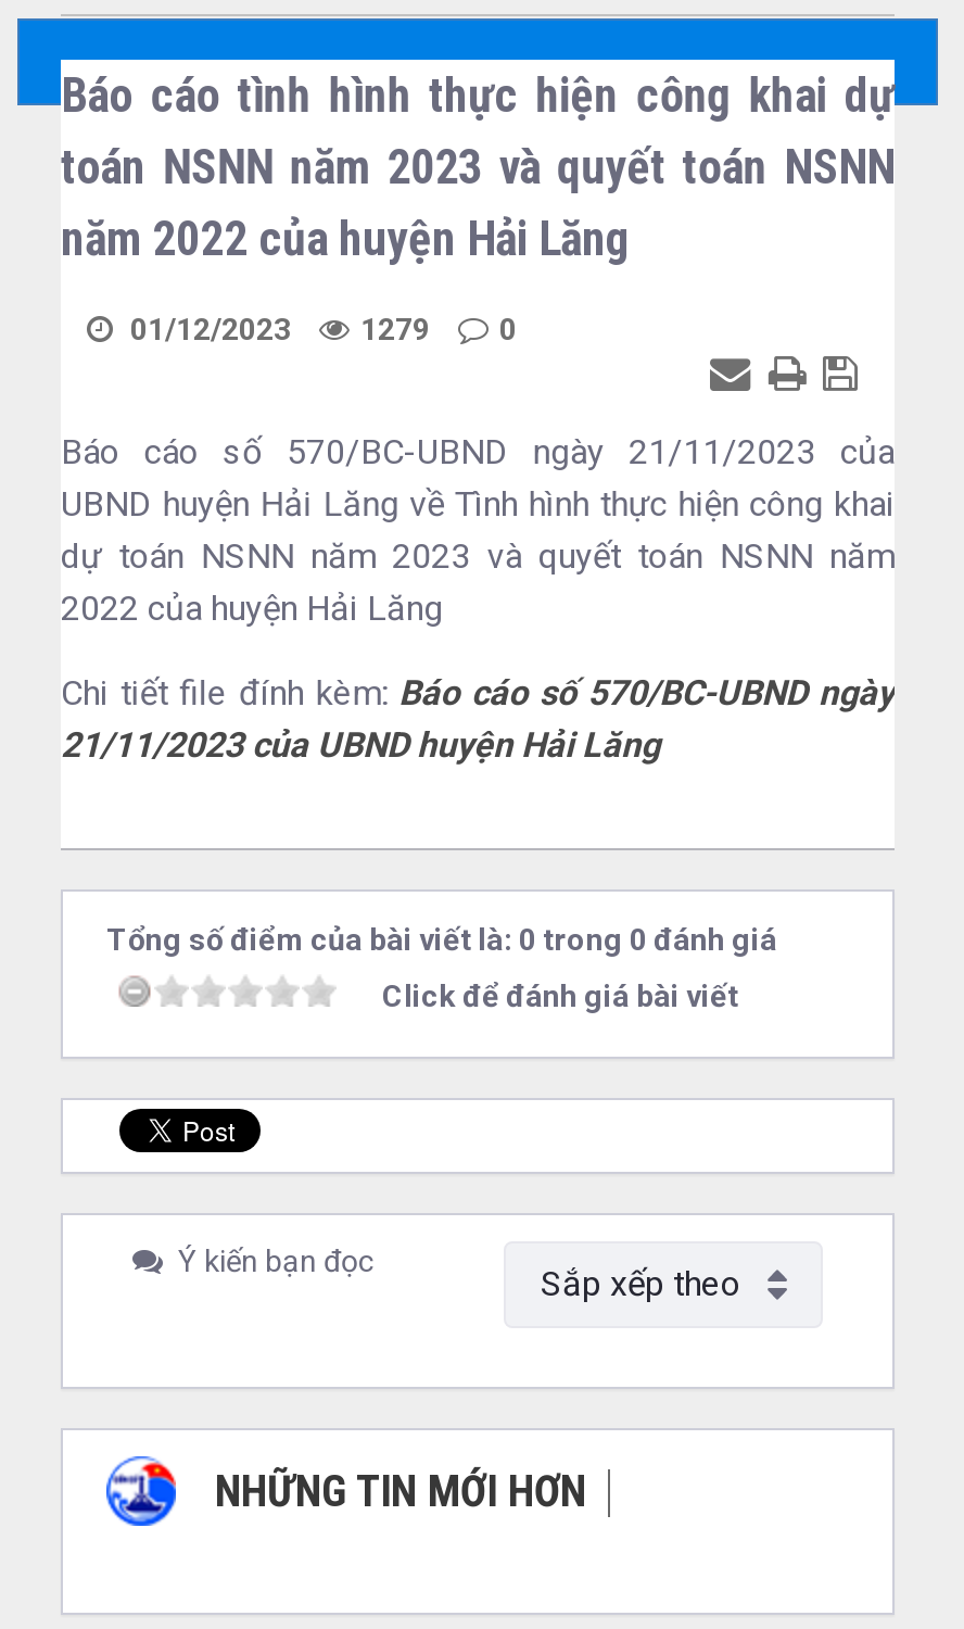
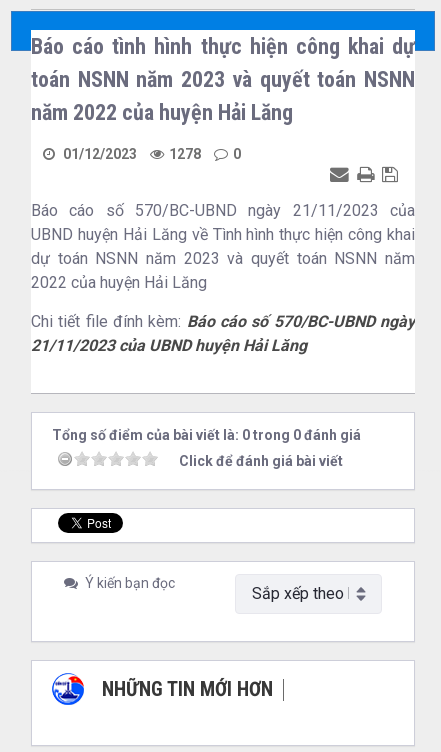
[124,312,517,346] 01/12/2023 1279 0 -> [60,146,241,162] 01/12/2023 1278 0

